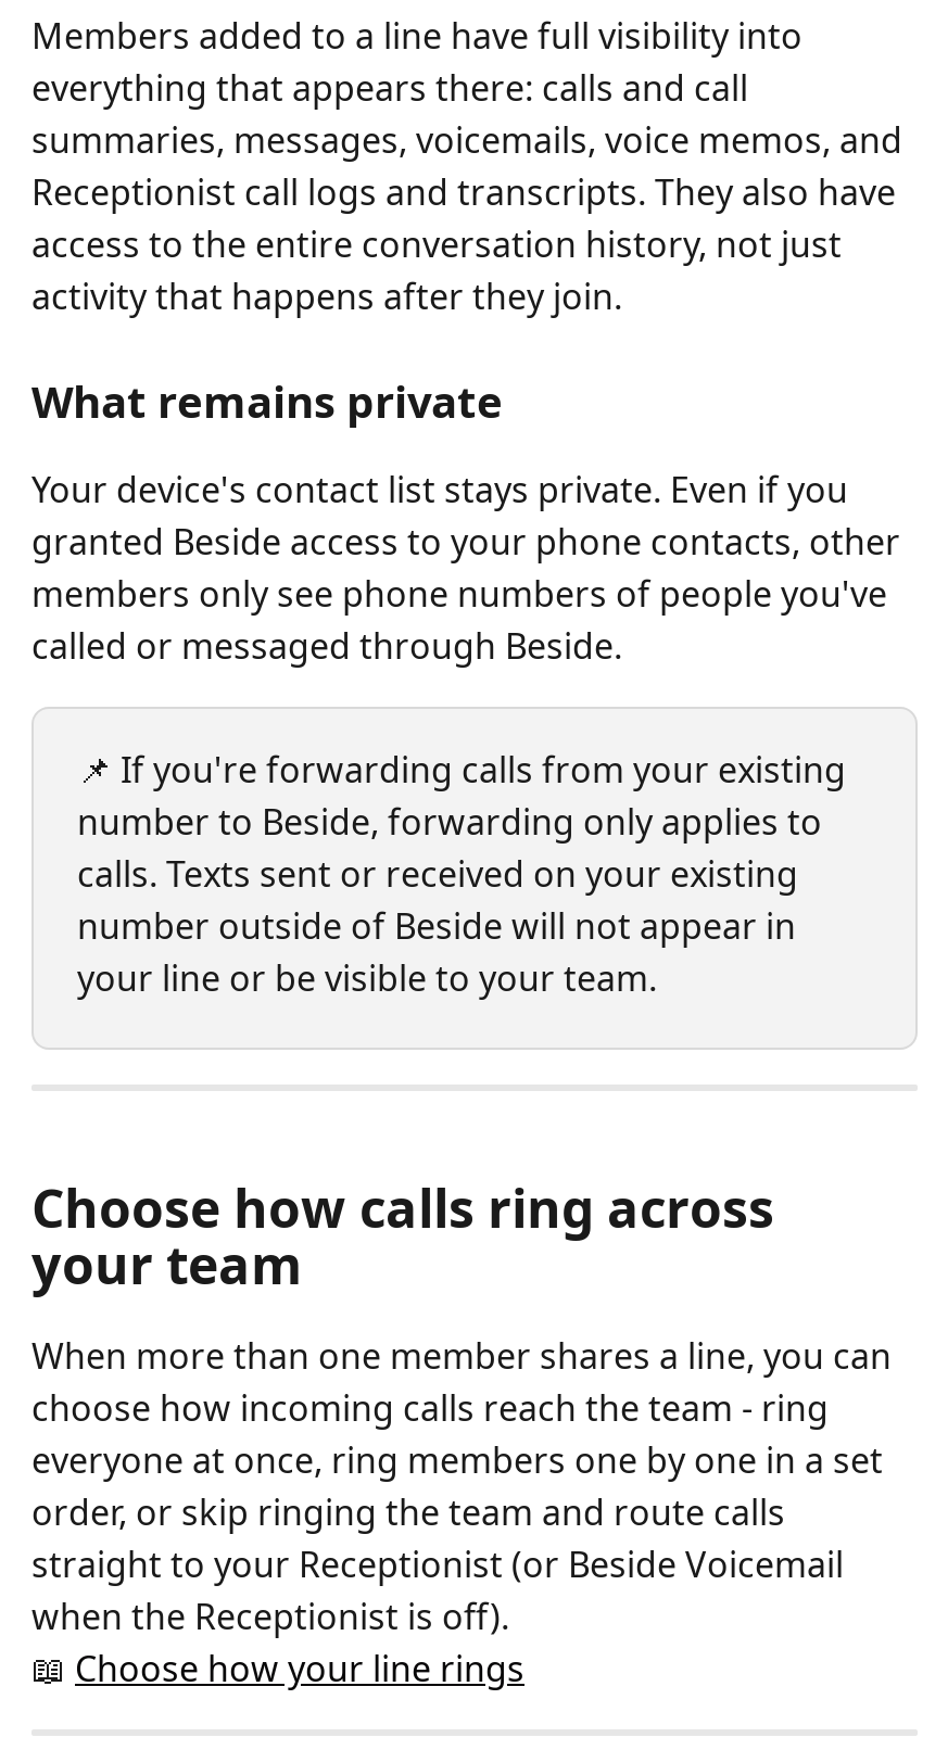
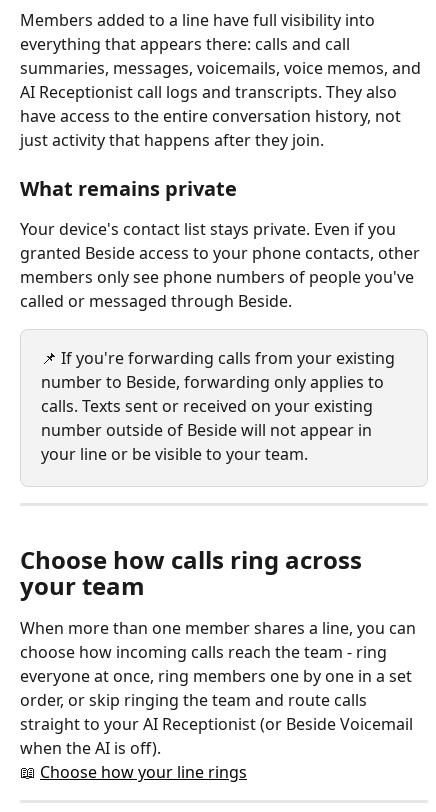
[31,168,905,320] Receptionist call logs and transcripts. They also have | access to the entire conversation history, not just | activity that happens after they join. -> [20,81,405,151] AI Receptionist call logs and transcripts. They also | have access to the entire conversation history, not | just activity that happens after they join.
[31,1540,852,1640] straight to your Receptionist (or Beside Voicemail | when the Receptionist is off). -> [20,713,417,759] straight to your AI Receptionist (or Beside Voicemail | when the AI is off).

